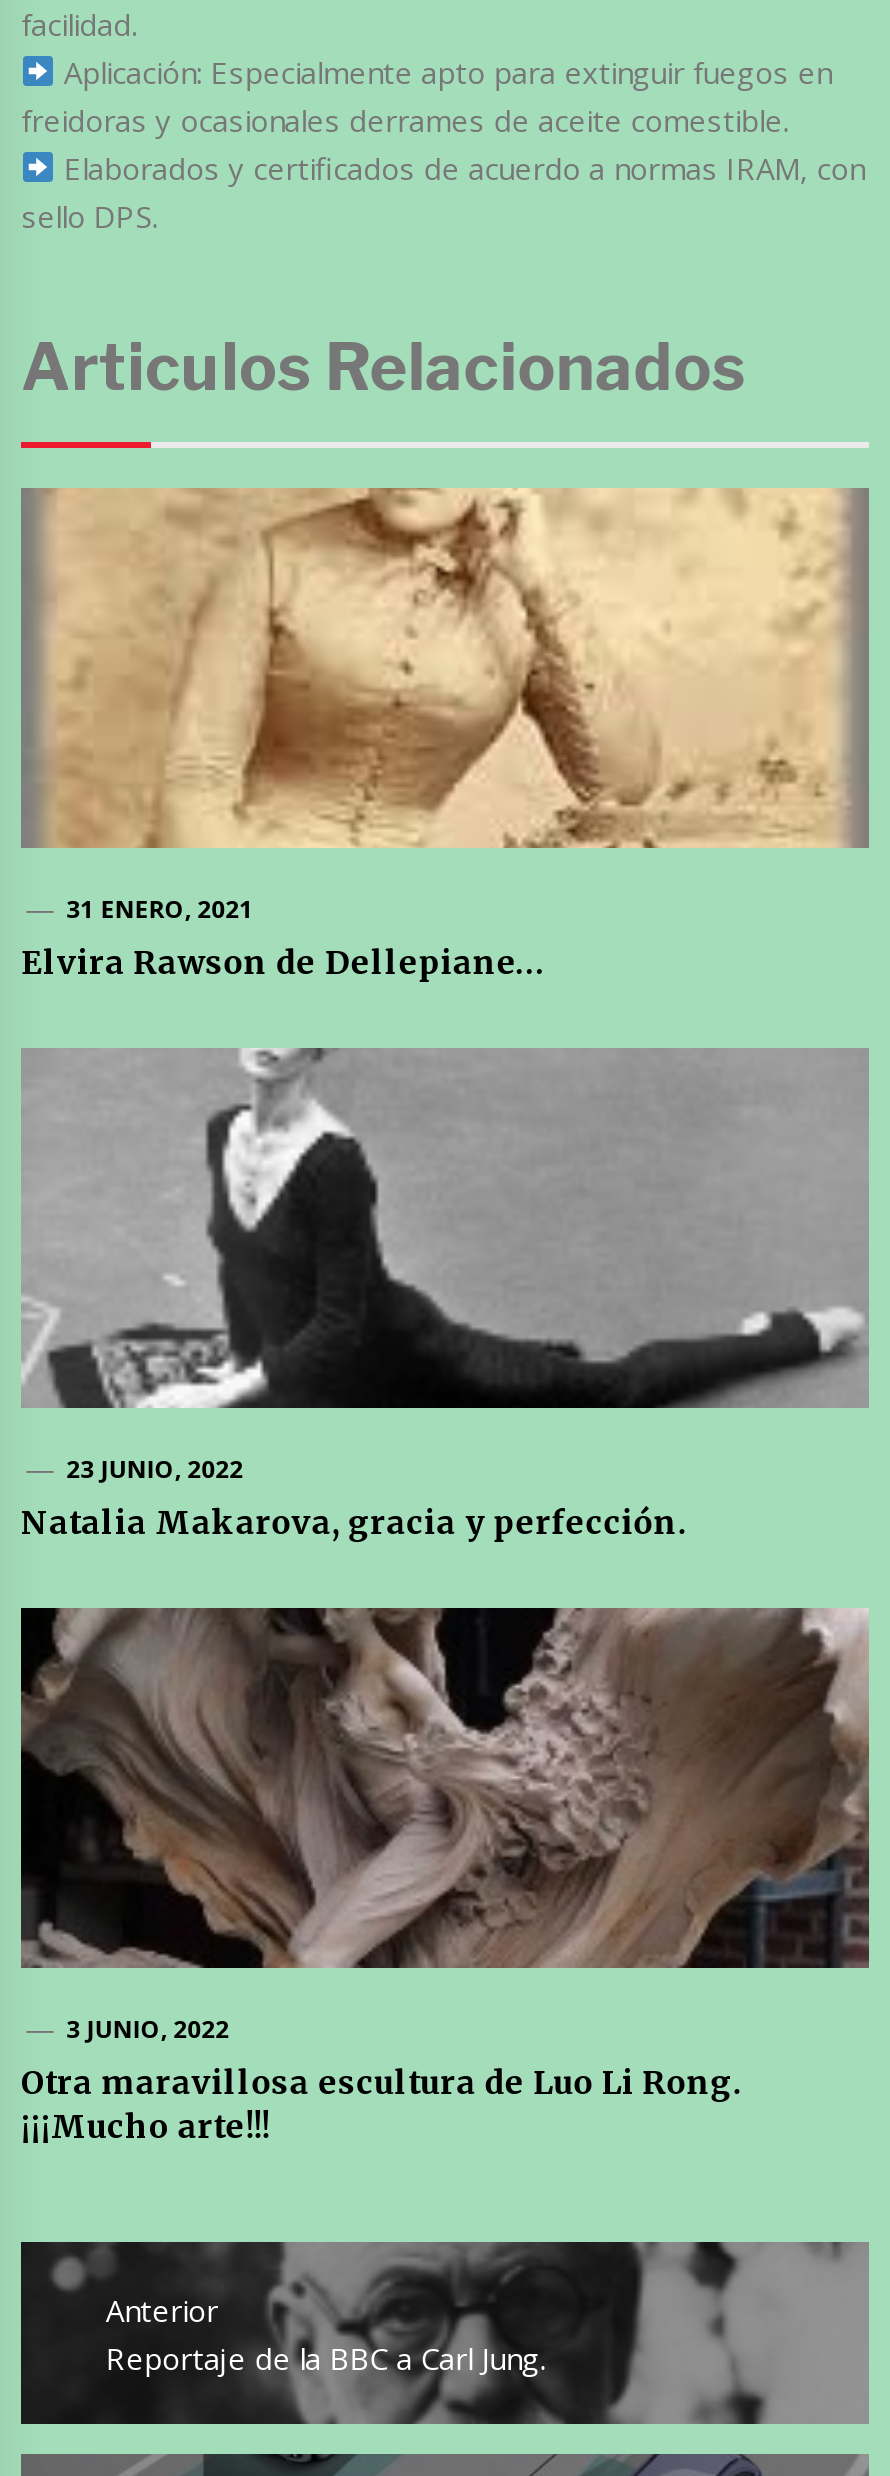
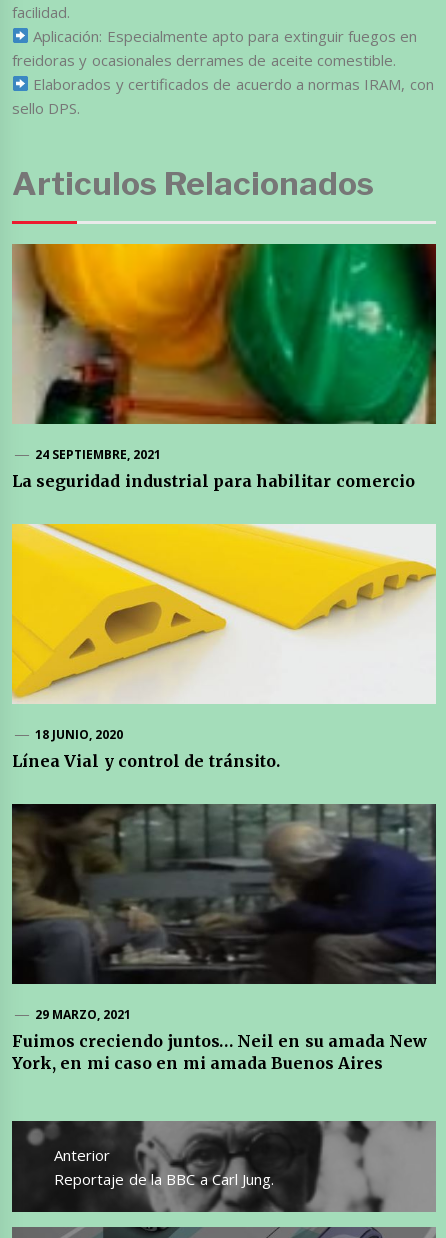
[21,486,867,983] [image] | 31 ENERO, 2021 | Elvira Rawson de Dellepiane… -> [12,243,436,491] [image] | 24 SEPTIEMBRE, 2021 | La seguridad industrial para habilitar comercio
[21,1046,869,1543] [image] | 23 JUNIO, 2022 | Natalia Makarova, gracia y perfección. -> [11,523,437,771] [image] | 18 JUNIO, 2020 | Línea Vial y control de tránsito.
[21,1608,871,2147] [image] | 3 JUNIO, 2022 | Otra maravillosa escultura de Luo Li Rong. | ¡¡¡Mucho arte!!! -> [12,803,437,1073] [image] | 29 MARZO, 2021 | Fuimos creciendo juntos… Neil en su amada New | York, en mi caso en mi amada Buenos Aires

